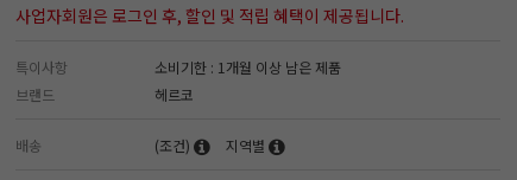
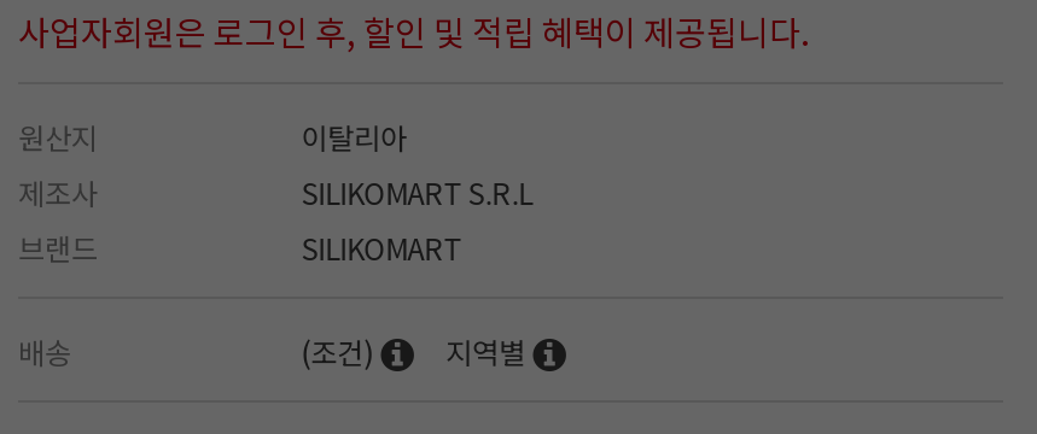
[15,57,341,77] 특이사항 | 소비기한 : 1개월 이상 남은 제품 -> [18,116,533,212] 원산지 | 이탈리아 | 제조사 | SILIKOMART S.R.L
[155,84,194,104] 헤르코 -> [301,227,460,268] SILIKOMART

